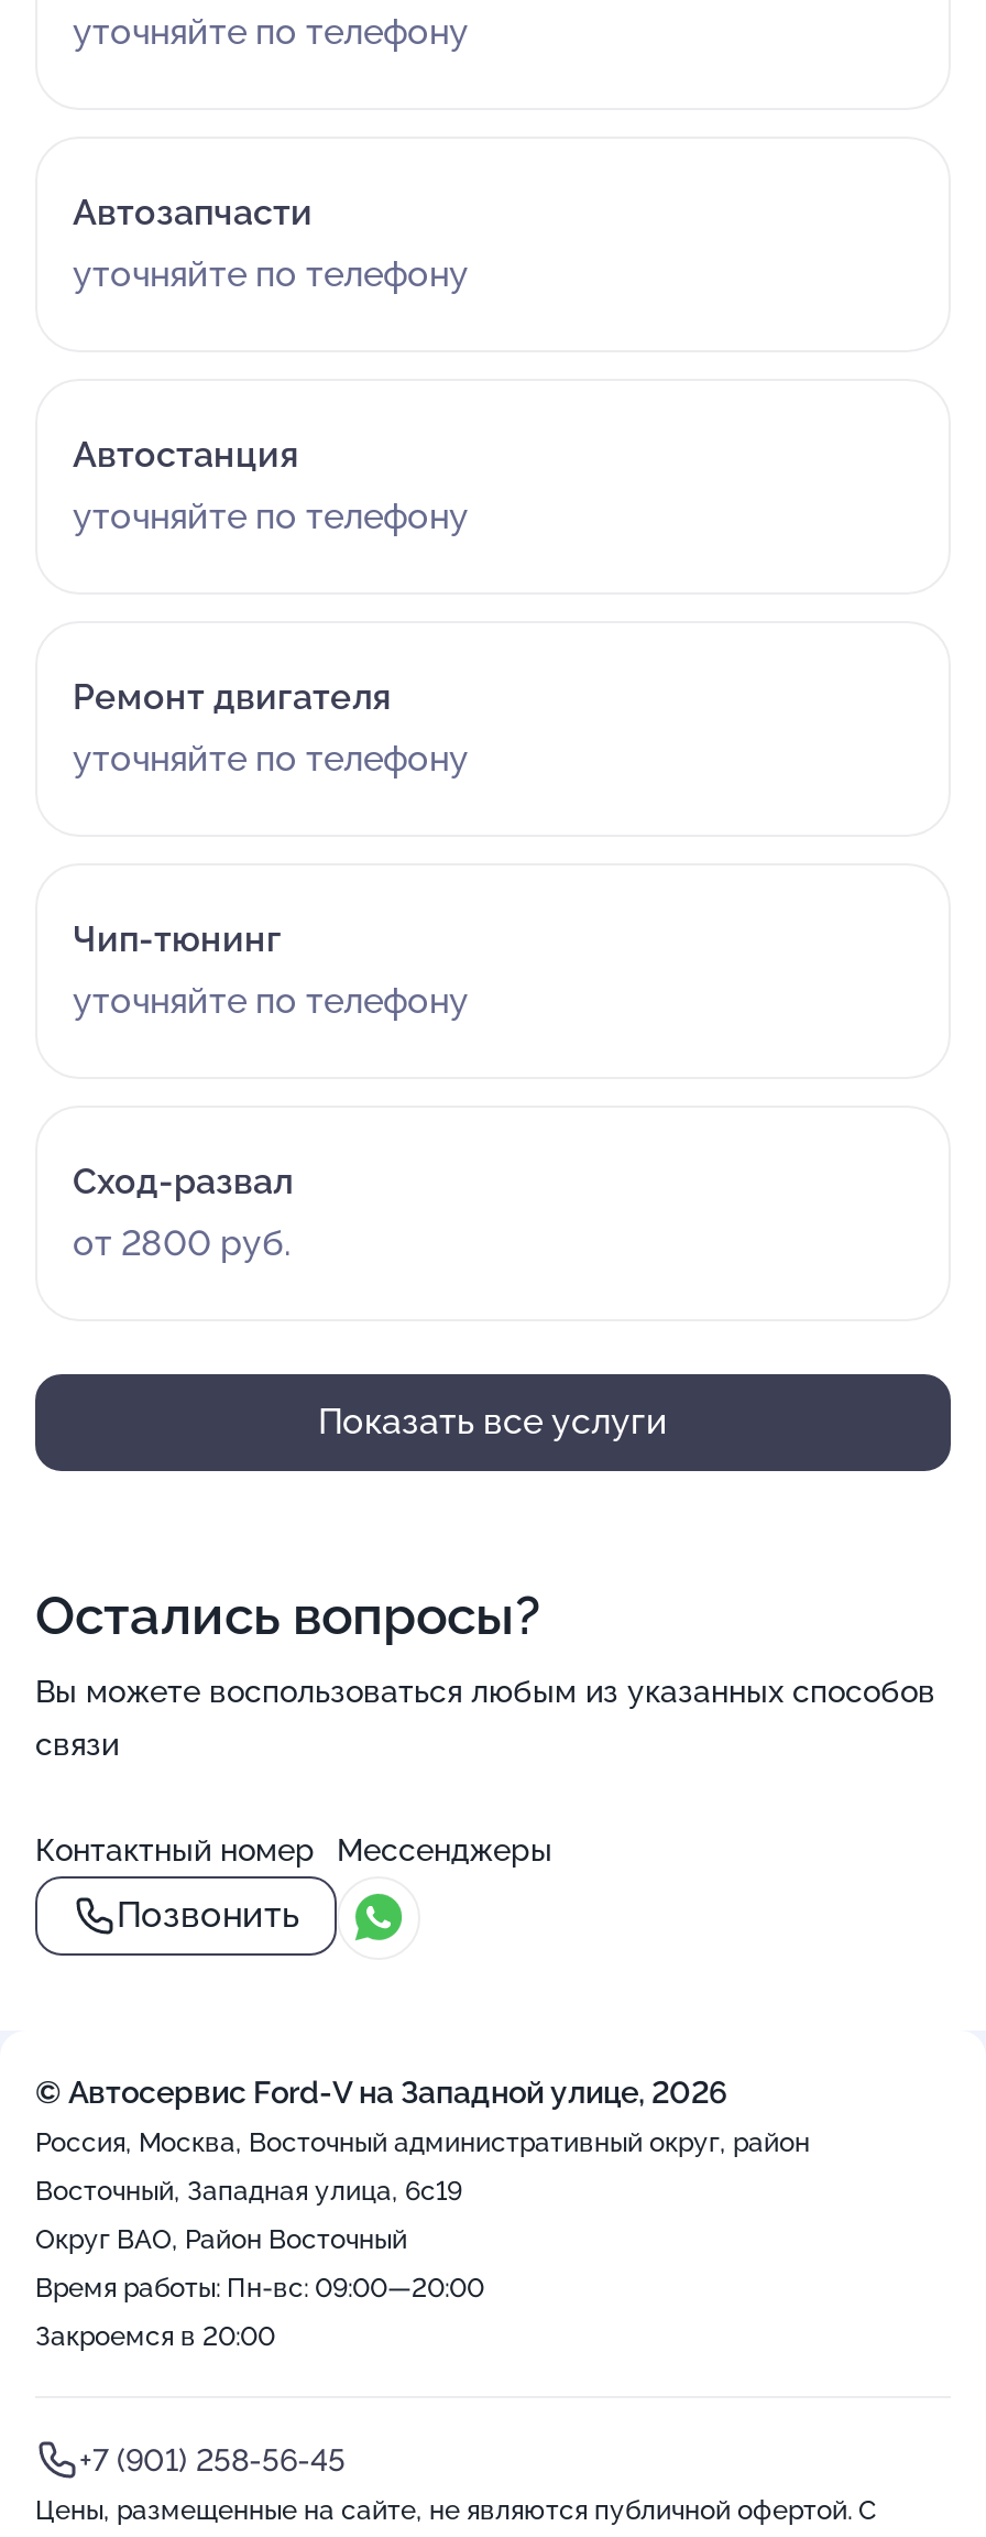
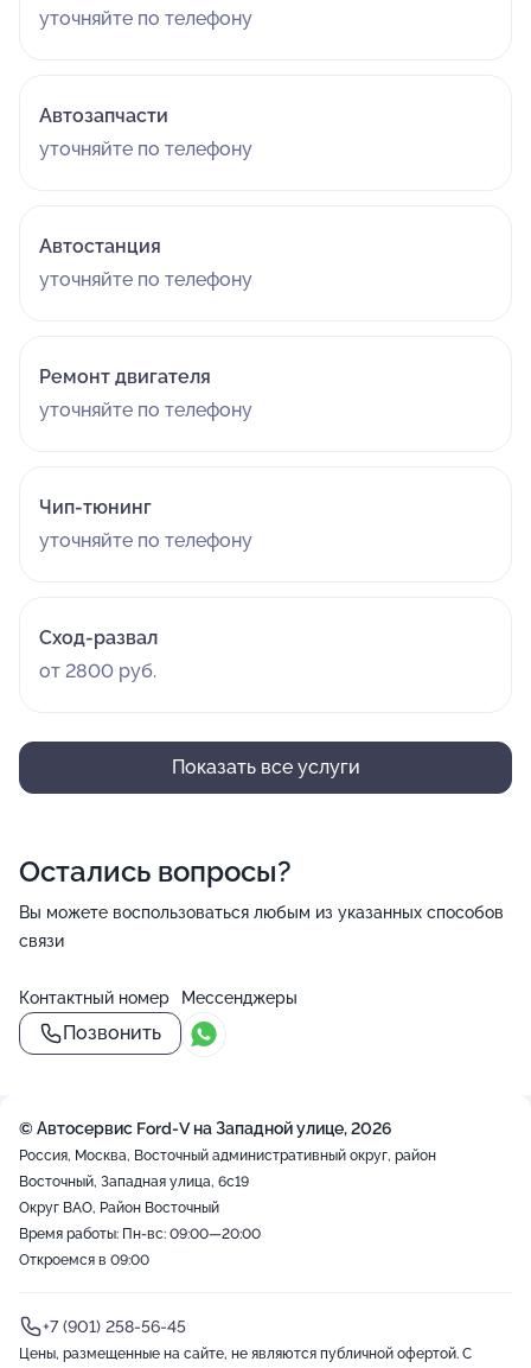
[35,2321,275,2352] Закроемся в 20:00 -> [19,1252,149,1268] Откроемся в 09:00

